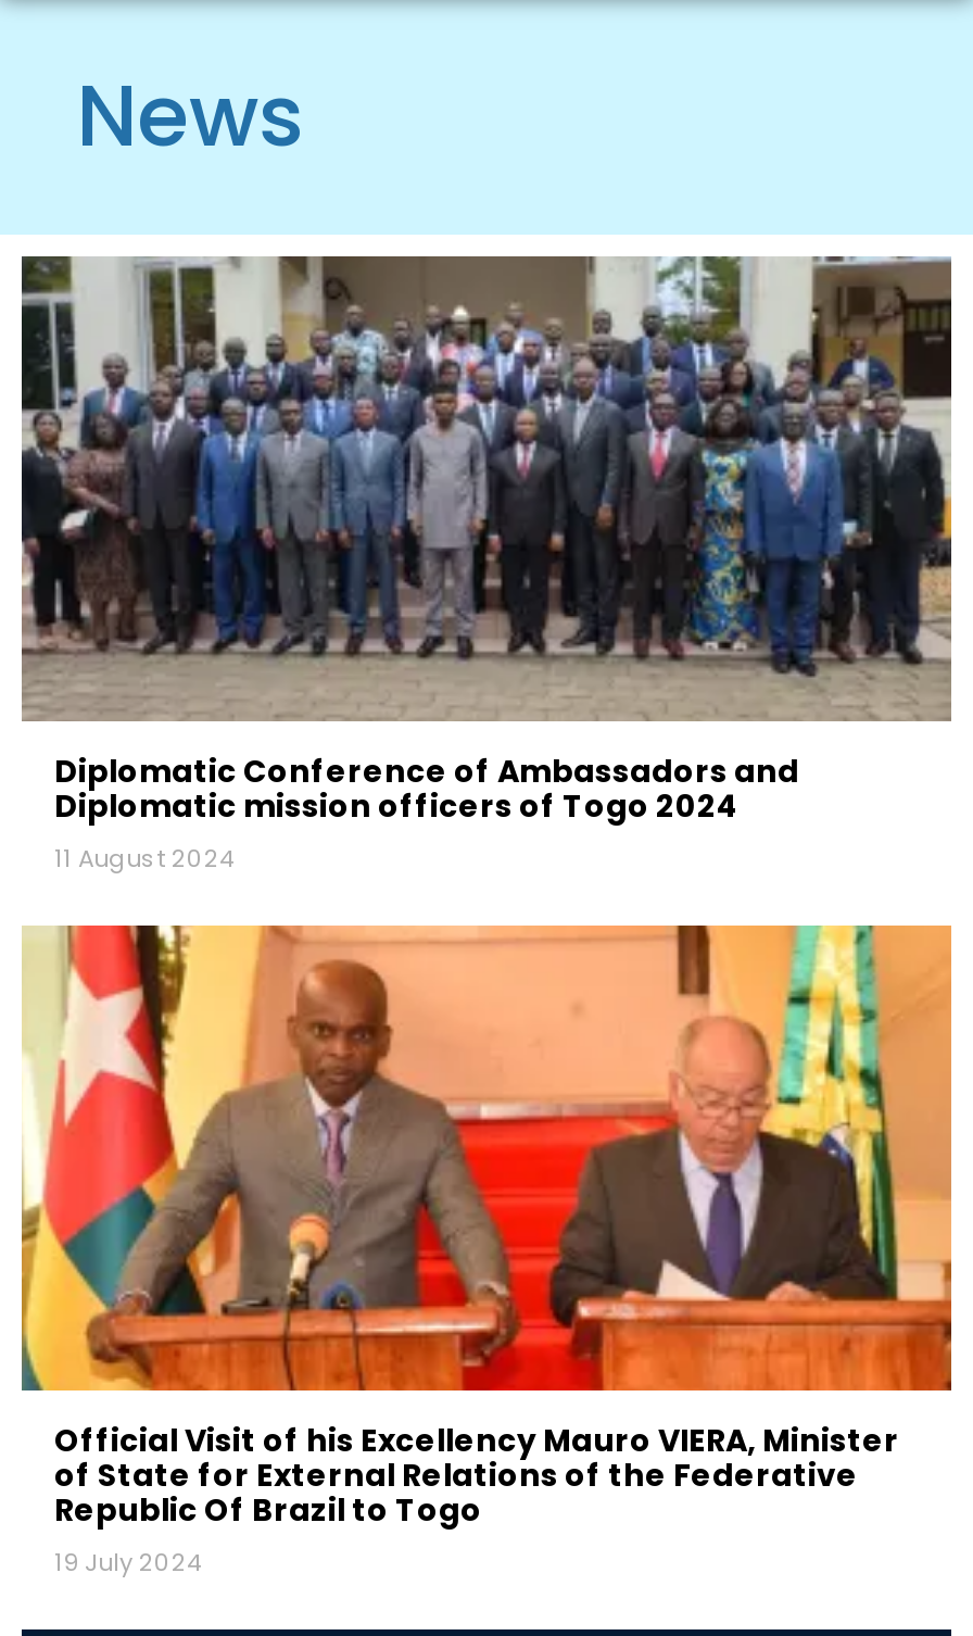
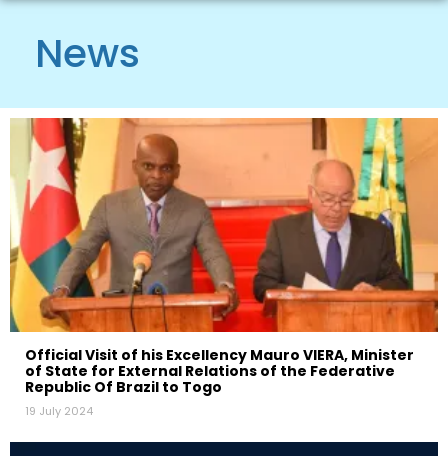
[20,254,953,875] [image] | Diplomatic Conference of Ambassadors and | Diplomatic mission officers of Togo 2024 | 11 August 2024 -> none

